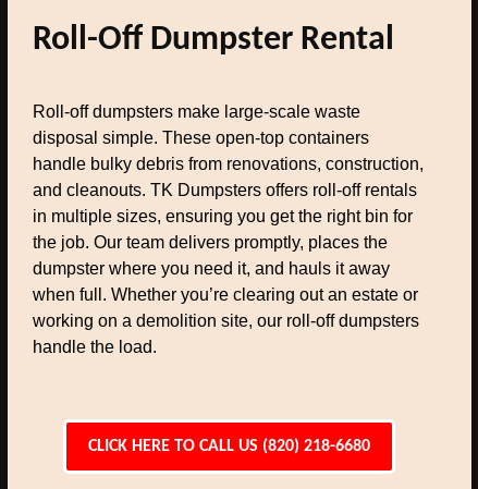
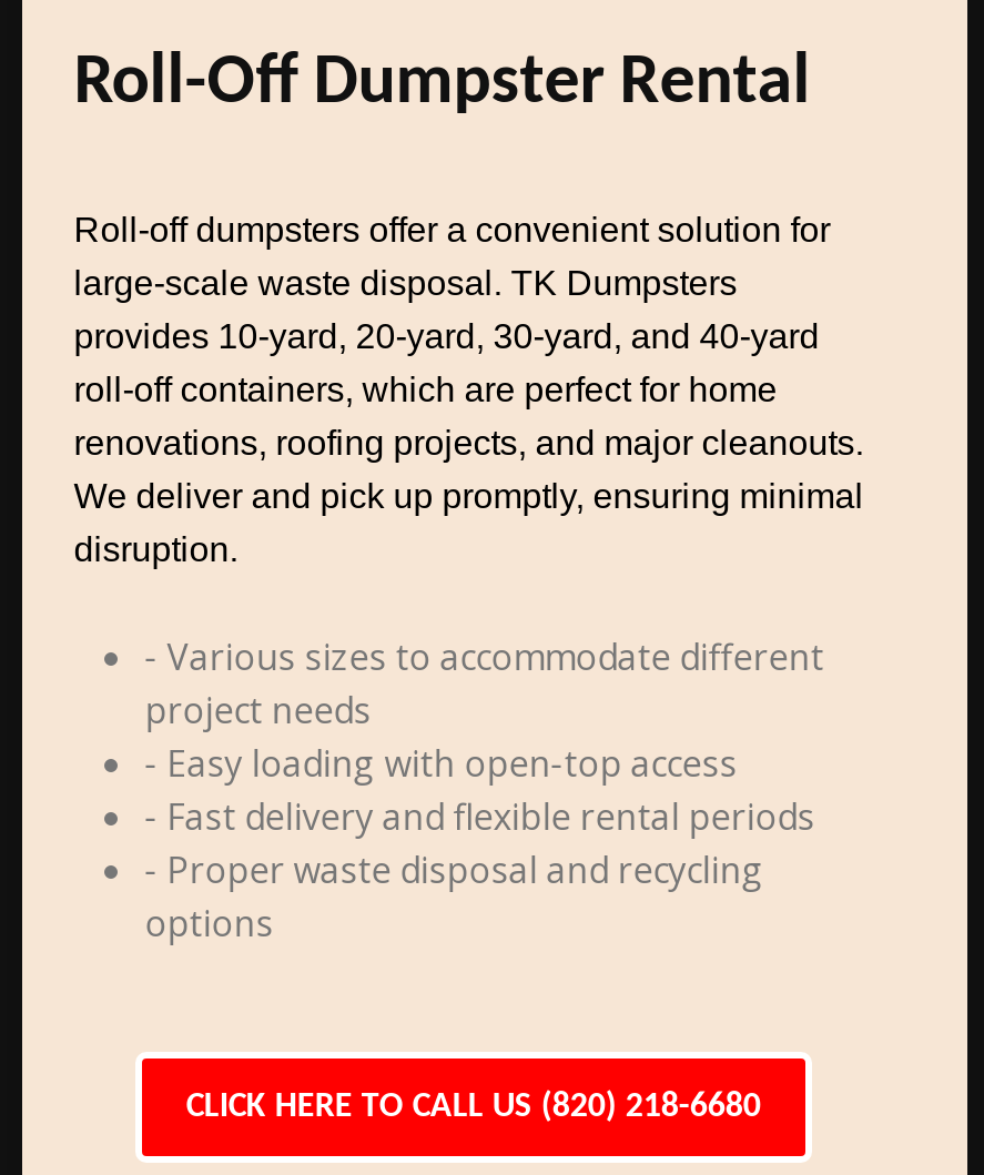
[33,102,424,356] Roll-off dumpsters make large-scale waste | disposal simple. These open-top containers | handle bulky debris from renovations, construction, | and cleanouts. TK Dumpsters offers roll-off rentals | in multiple sizes, ensuring you get the right bin for | the job. Our team delivers promptly, places the | dumpster where you need it, and hauls it away | when full. Whether you’re clearing out an estate or | working on a demolition site, our roll-off dumpsters | handle the load. -> [74,211,864,948] Roll-off dumpsters offer a convenient solution for | large-scale waste disposal. TK Dumpsters | provides 10-yard, 20-yard, 30-yard, and 40-yard | roll-off containers, which are perfect for home | renovations, roofing projects, and major cleanouts. | We deliver and pick up promptly, ensuring minimal | disruption. | - Various sizes to accommodate different | project needs | - Easy loading with open-top access | - Fast delivery and flexible rental periods | - Proper waste disposal and recycling | options

